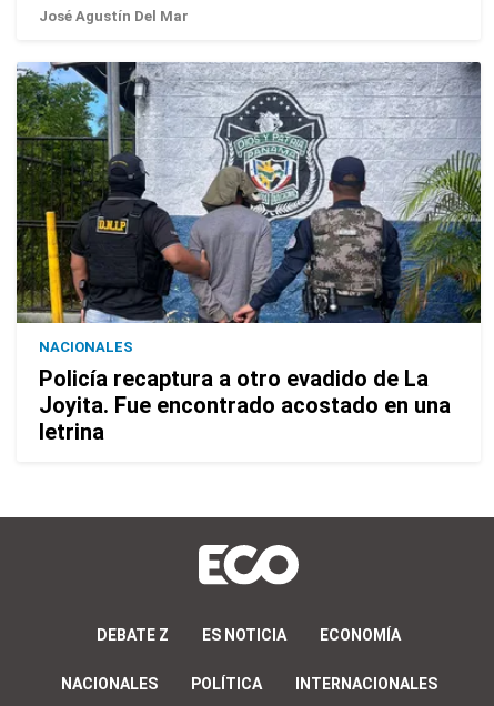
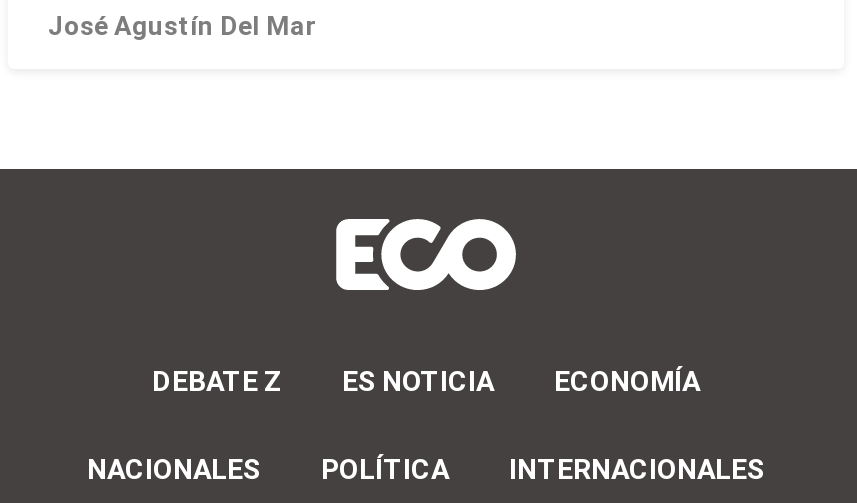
[16,61,482,445] [image] | NACIONALES | Policía recaptura a otro evadido de La | Joyita. Fue encontrado acostado en una | letrina -> none

